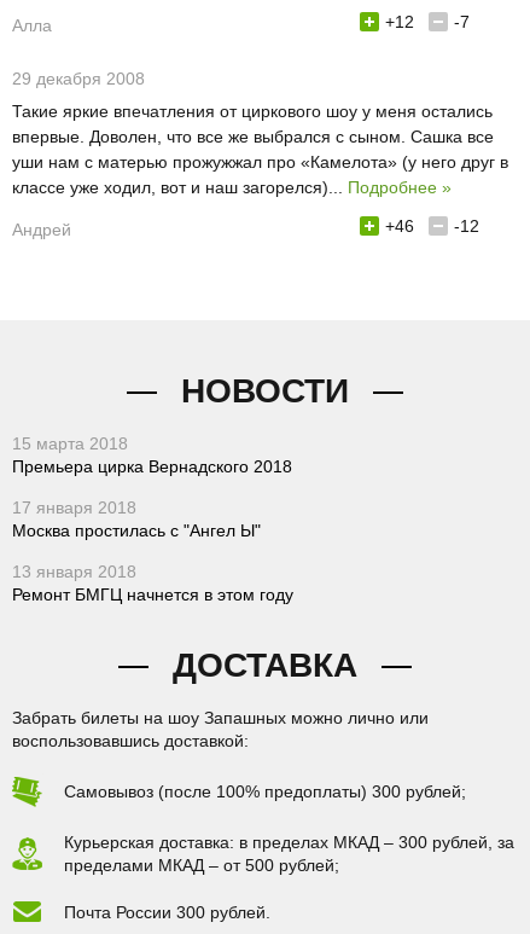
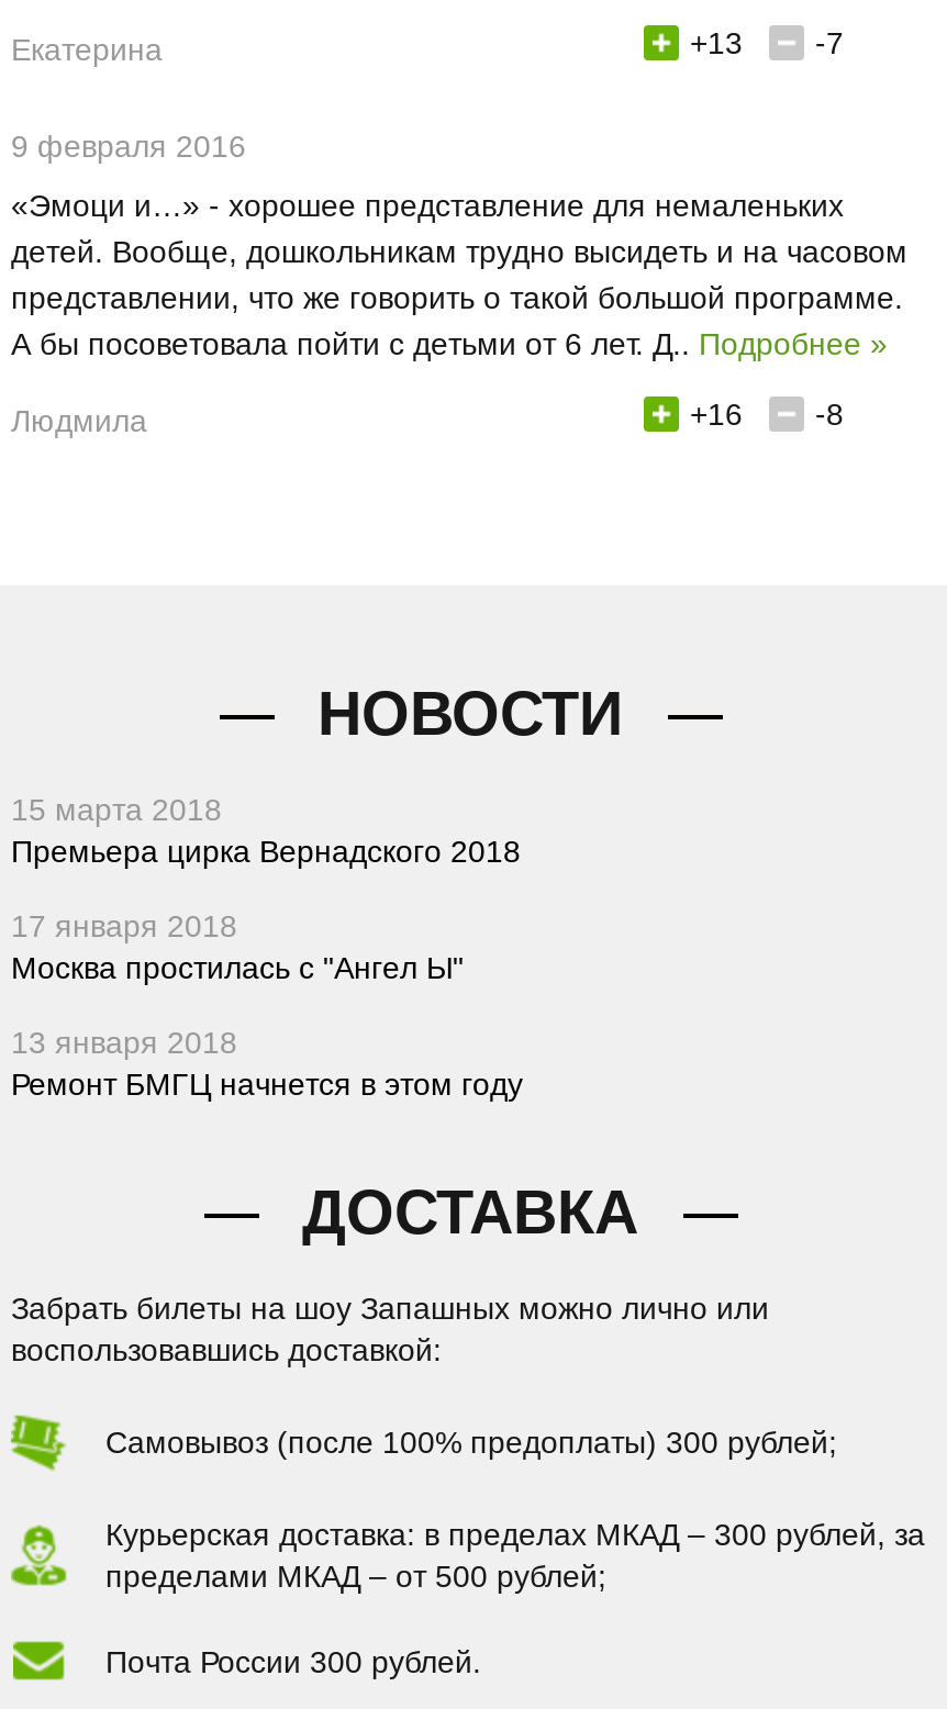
[12,16,52,35] Алла -> [11,32,163,67] Екатерина
[385,12,414,31] +12 -> [690,25,743,60] +13
[12,69,145,88] 29 декабря 2008 -> [11,129,246,164] 9 февраля 2016
[12,101,508,197] Такие яркие впечатления от циркового шоу у меня остались | впервые. Доволен, что все же выбрался с сыном. Сашка все | уши нам с матерью прожужжал про «Камелота» (у него друг в | классе уже ходил, вот и наш загорелся)... Подробнее » -> [11,188,907,361] «Эмоци и…» - хорошее представление для немаленьких | детей. Вообще, дошкольникам трудно высидеть и на часовом | представлении, что же говорить о такой большой программе. | А бы посоветовала пойти с детьми от 6 лет. Д.. Подробнее »
[12,216,479,239] +46 | -12 | Андрей -> [11,396,844,438] +16 | -8 | Людмила

